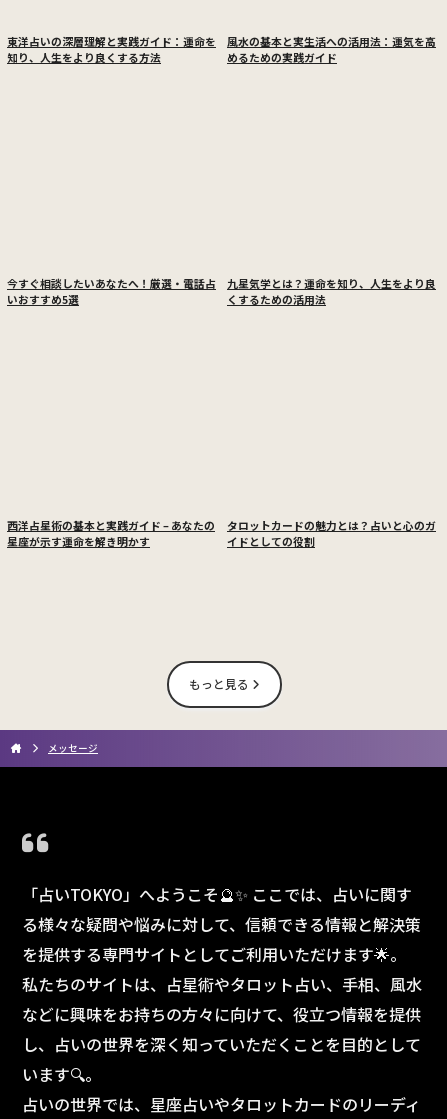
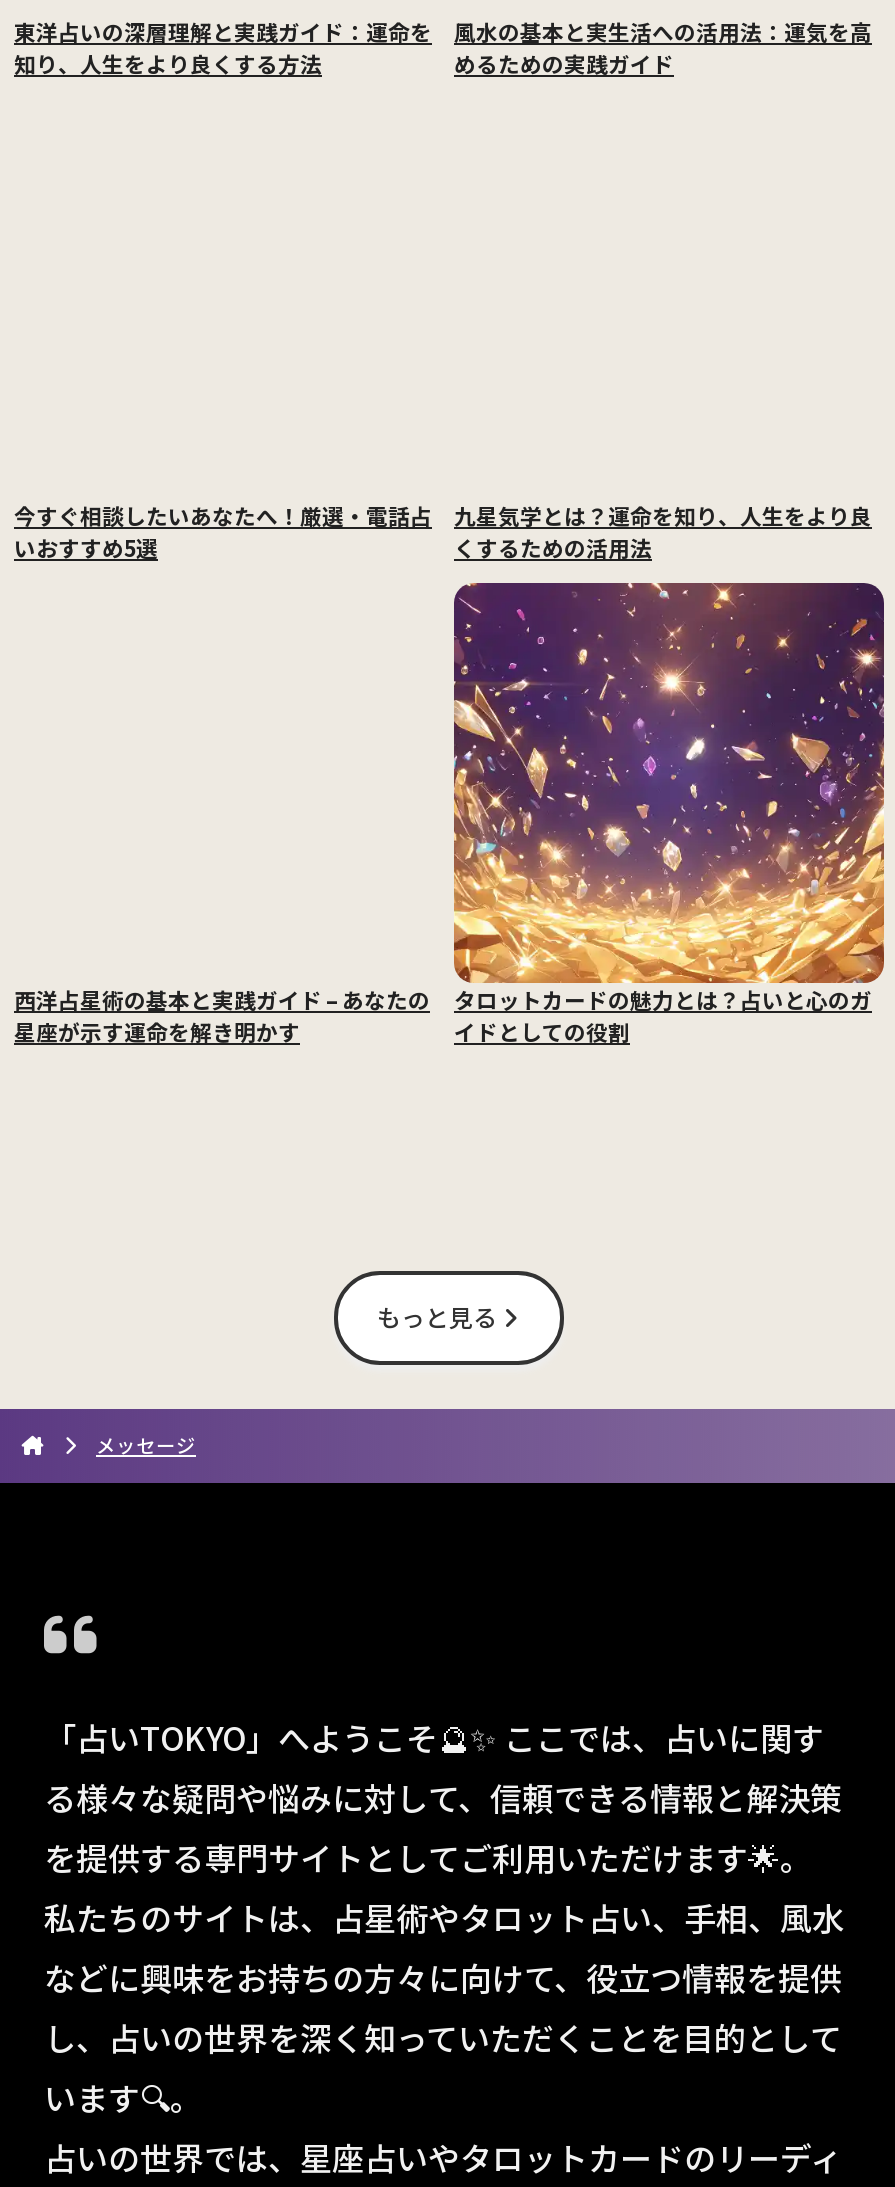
none -> [452,581,886,979] [image]

